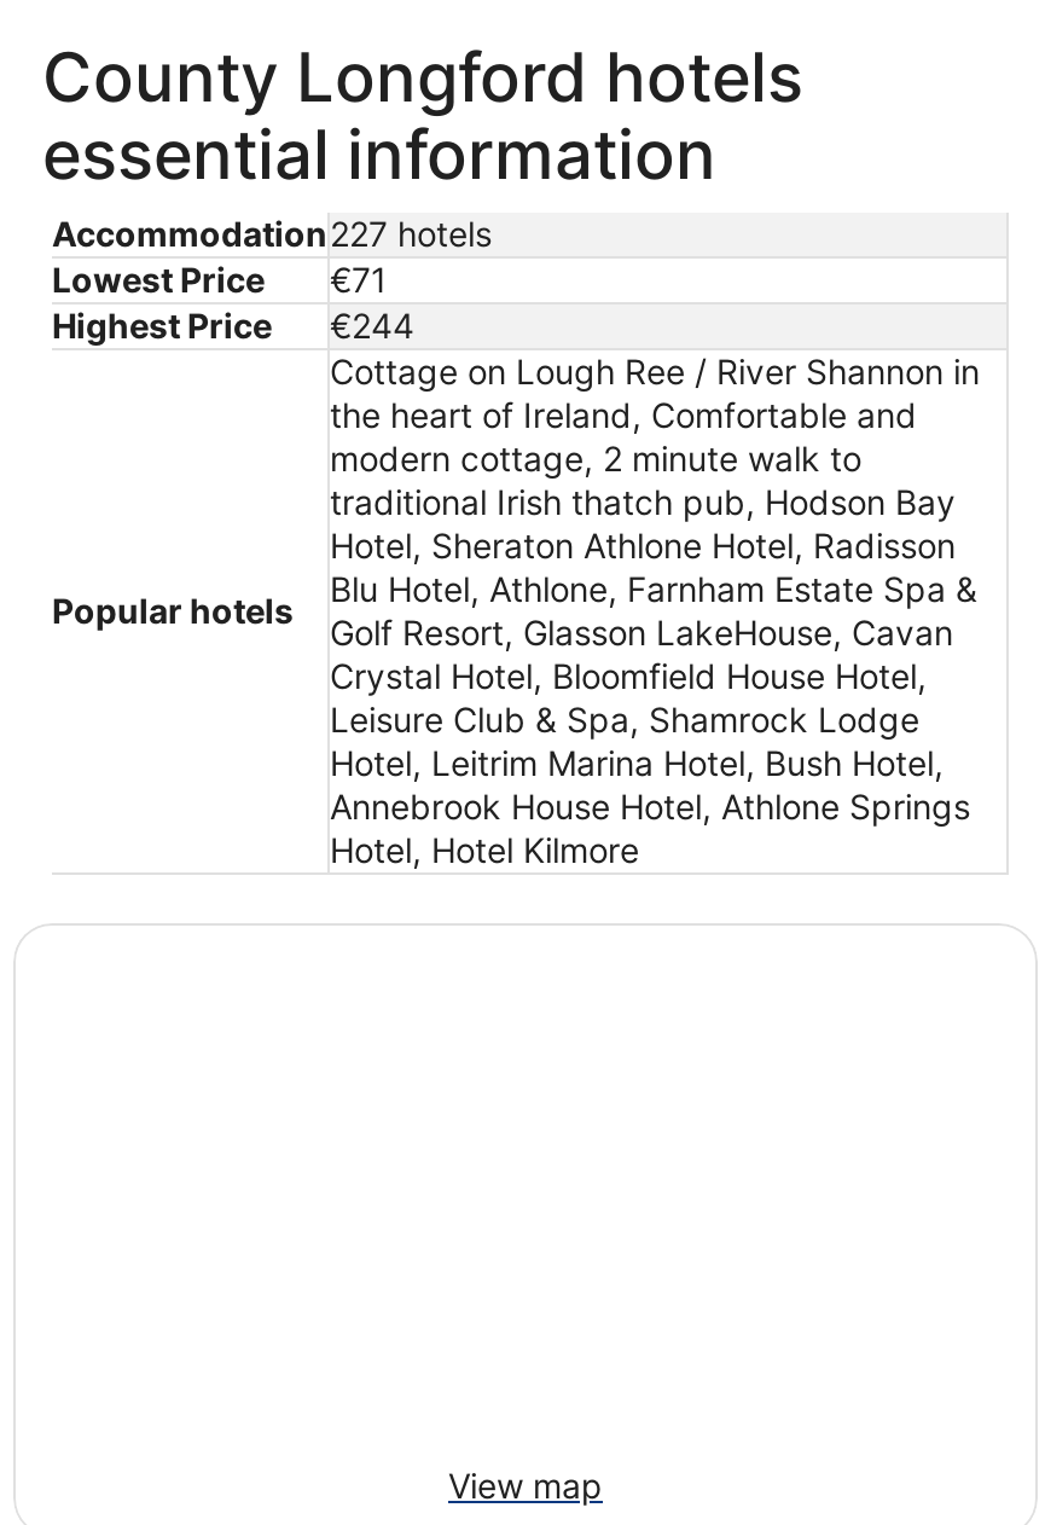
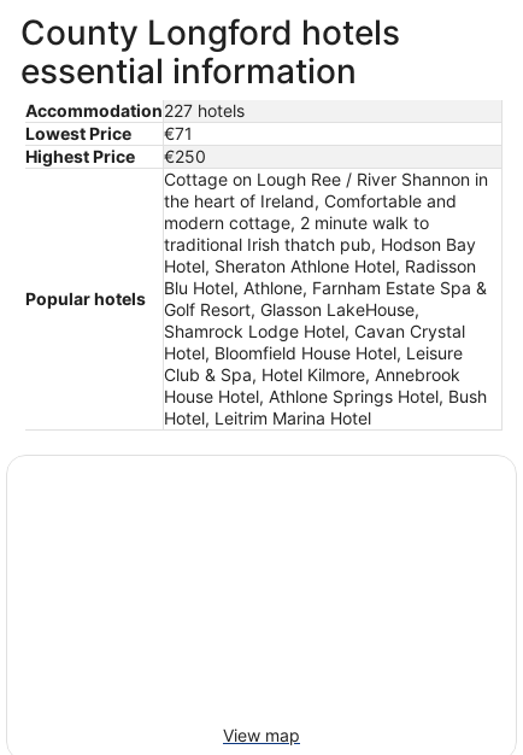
[52,303,414,344] Highest Price €244 -> [25,145,206,166] Highest Price €250
[330,610,970,869] Golf Resort, Glasson LakeHouse, Cavan | Crystal Hotel, Bloomfield House Hotel, | Leisure Club & Spa, Shamrock Lodge | Hotel, Leitrim Marina Hotel, Bush Hotel, | Annebrook House Hotel, Athlone Springs | Hotel, Hotel Kilmore -> [164,299,487,428] Golf Resort, Glasson LakeHouse, | Shamrock Lodge Hotel, Cavan Crystal | Hotel, Bloomfield House Hotel, Leisure | Club & Spa, Hotel Kilmore, Annebrook | House Hotel, Athlone Springs Hotel, Bush | Hotel, Leitrim Marina Hotel

